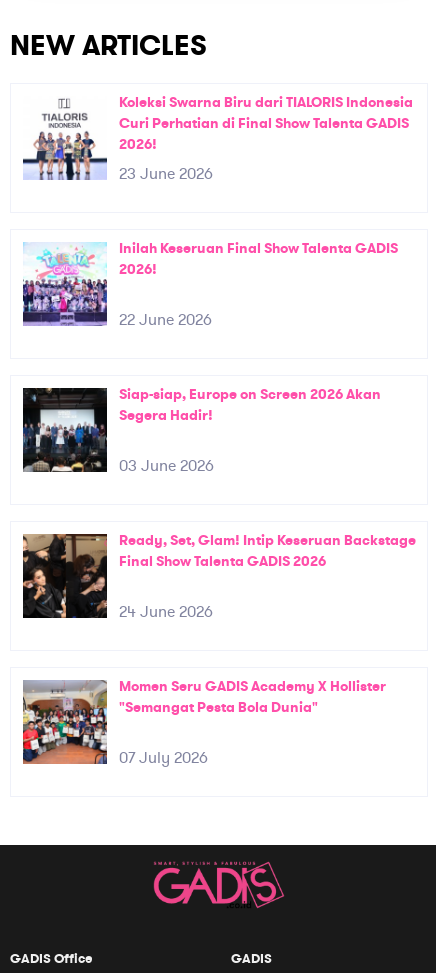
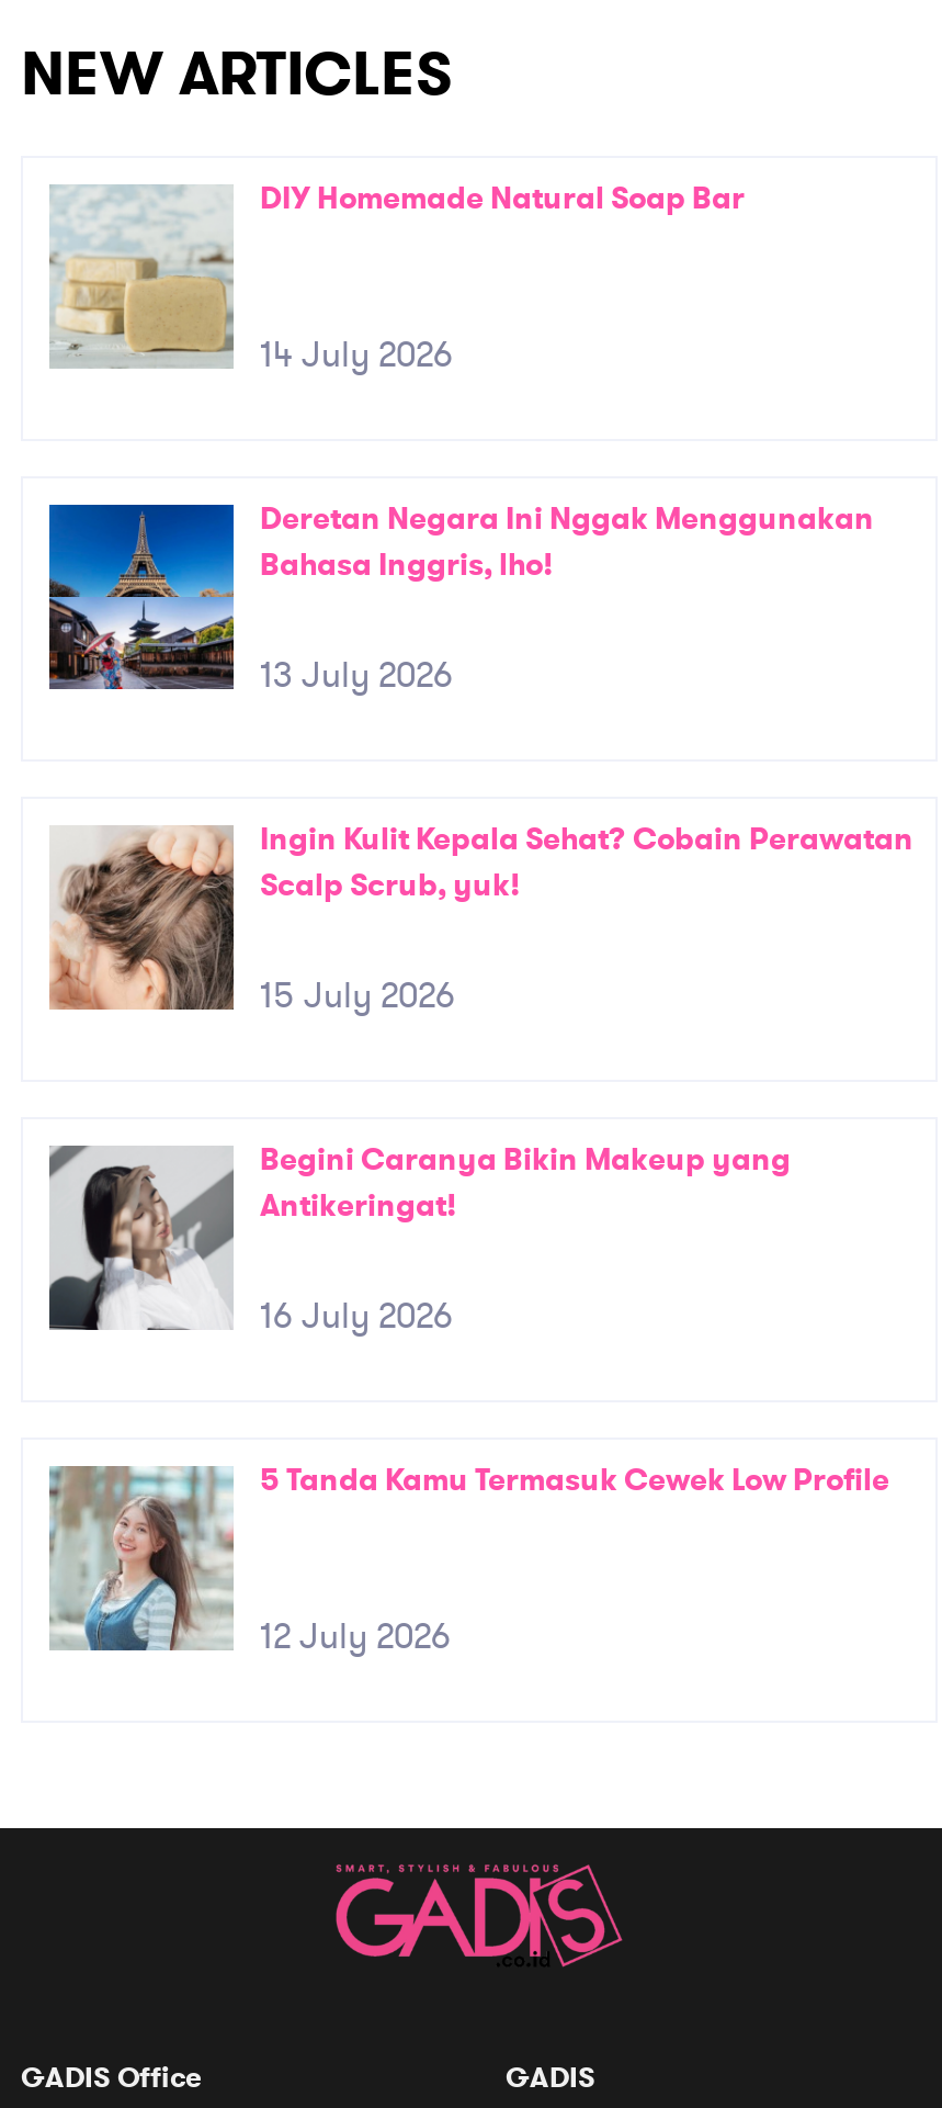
[23,93,416,769] [image] | Koleksi Swarna Biru dari TIALORIS Indonesia | Curi Perhatian di Final Show Talenta GADIS | 2026! | 23 June 2026 | Inilah Keseruan Final Show Talenta GADIS | 2026! | 22 June 2026 | Siap-siap, Europe on Screen 2026 Akan | Segera Hadir! | 03 June 2026 | Ready, Set, Glam! Intip Keseruan Backstage | Final Show Talenta GADIS 2026 | 24 June 2026 | Momen Seru GADIS Academy X Hollister | "Semangat Pesta Bola Dunia" | 07 July 2026 -> [47,177,913,1661] [image] | DIY Homemade Natural Soap Bar | 14 July 2026 | Deretan Negara Ini Nggak Menggunakan | Bahasa Inggris, lho! | 13 July 2026 | Ingin Kulit Kepala Sehat? Cobain Perawatan | Scalp Scrub, yuk! | 15 July 2026 | Begini Caranya Bikin Makeup yang | Antikeringat! | 16 July 2026 | 5 Tanda Kamu Termasuk Cewek Low Profile | 12 July 2026
[22,242,108,326] [image] -> [47,503,236,691] [image]
[22,387,107,473] [image] -> [49,825,234,1012] [image]
[22,533,108,619] [image] -> [47,1146,234,1332] [image]
[22,680,107,765] [image] -> [49,1466,231,1653] [image]

